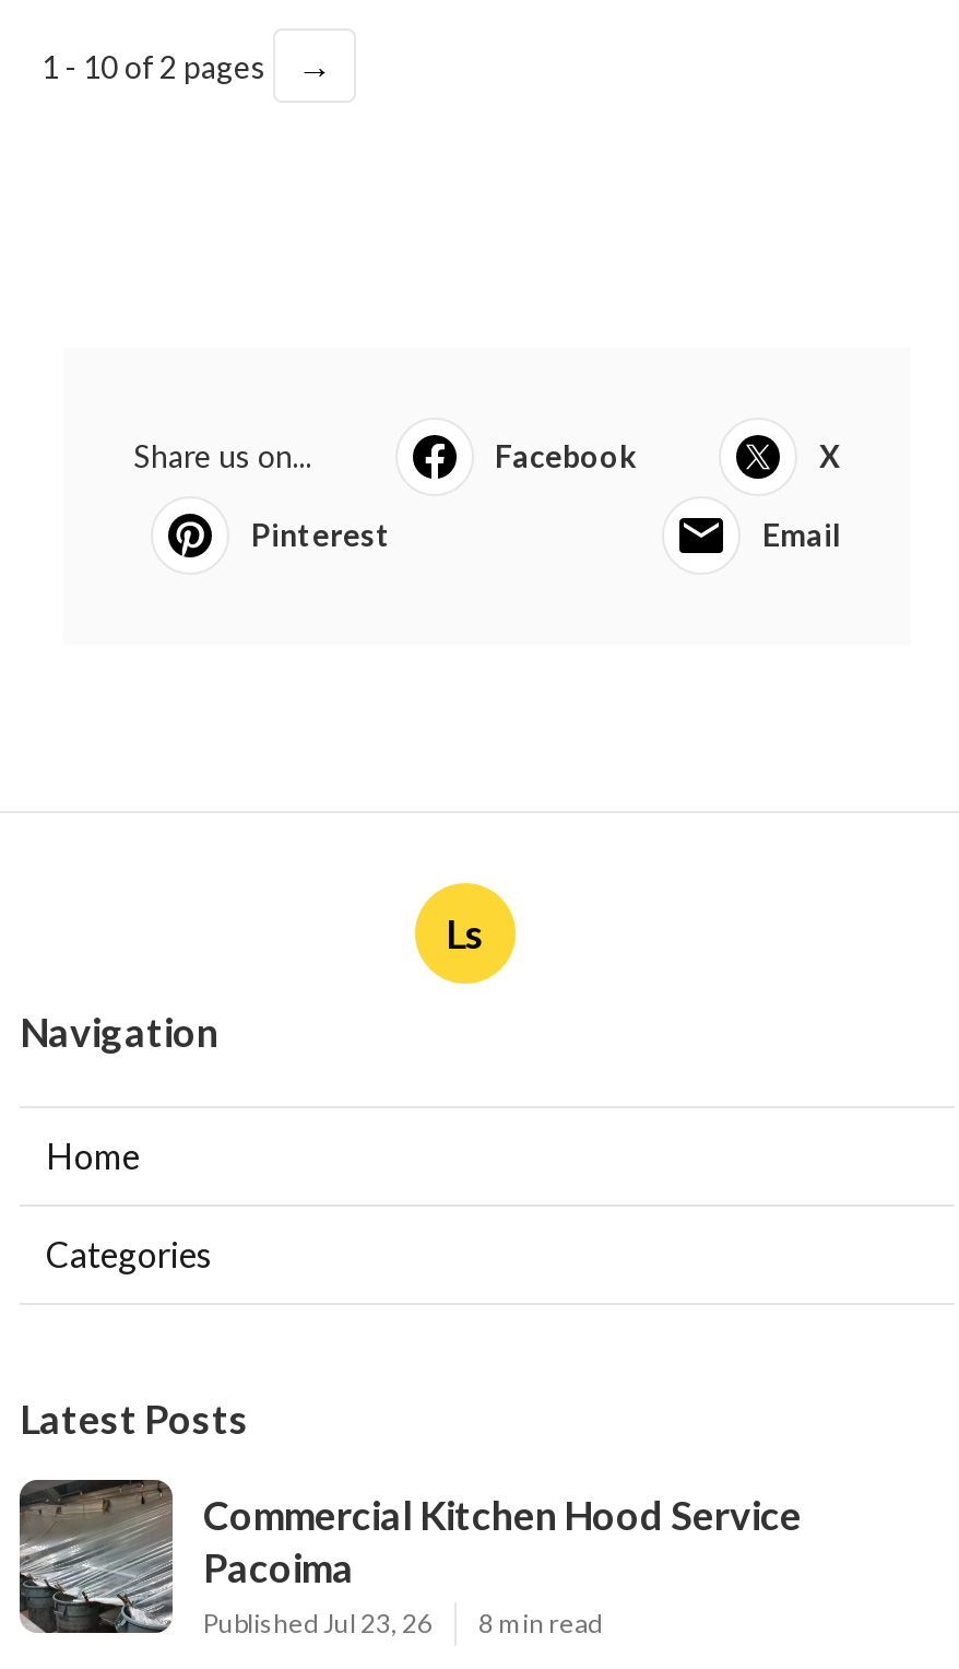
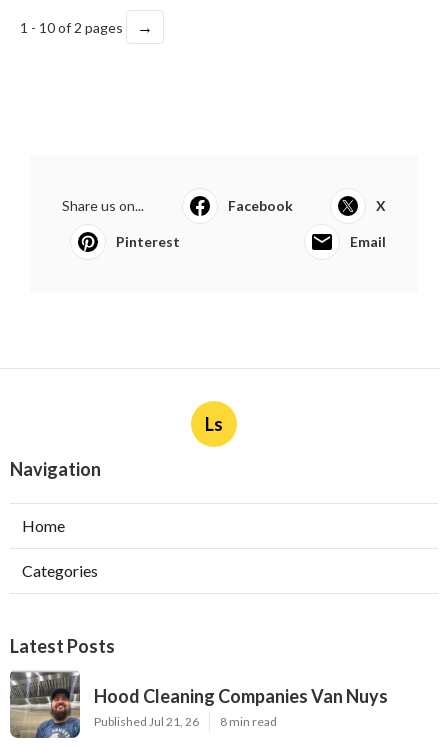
[20,1478,802,1659] [image] | Commercial Kitchen Hood Service | Pacoima | Published Jul 23, 26 -> [9,670,388,739] [image] | Hood Cleaning Companies Van Nuys | Published Jul 21, 26

